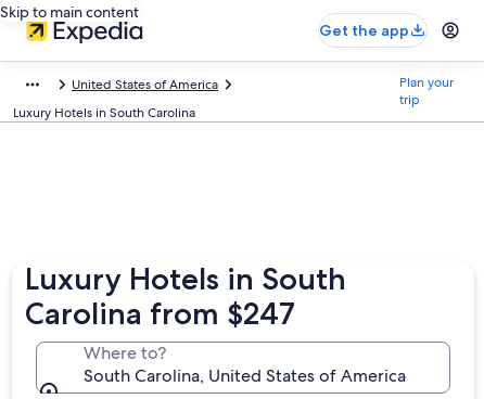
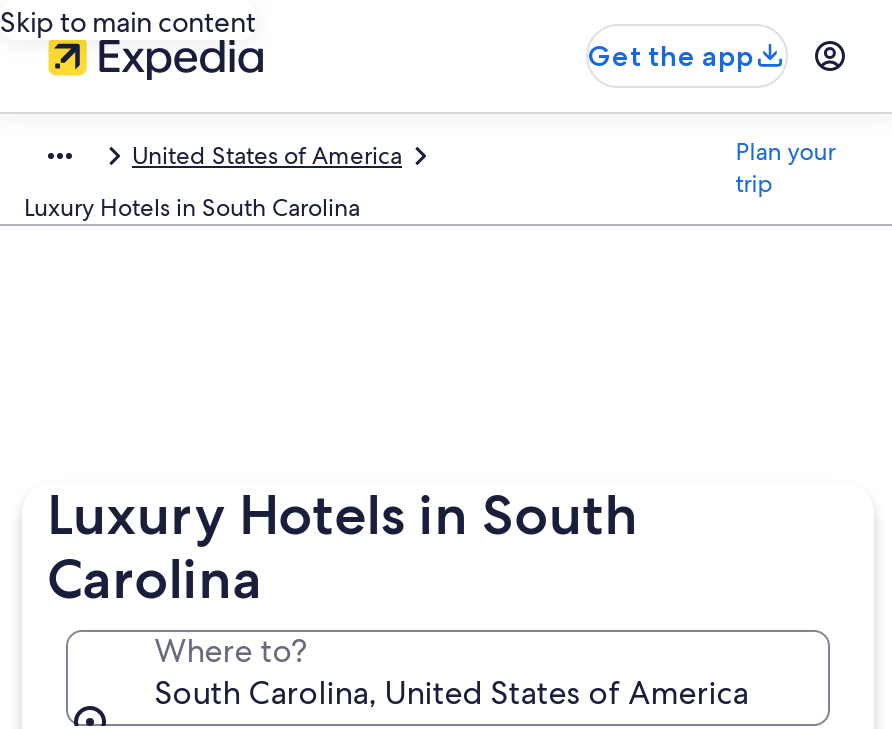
[25,295,295,332] Carolina from $247 -> [46,544,262,612] Carolina

